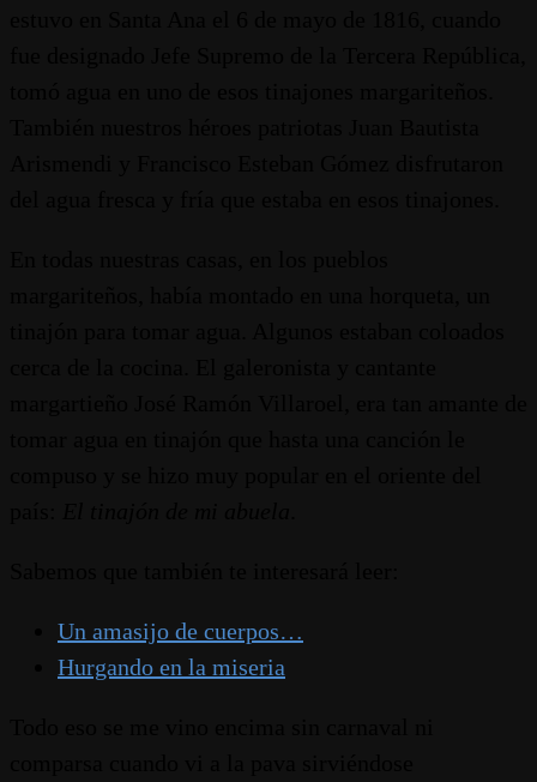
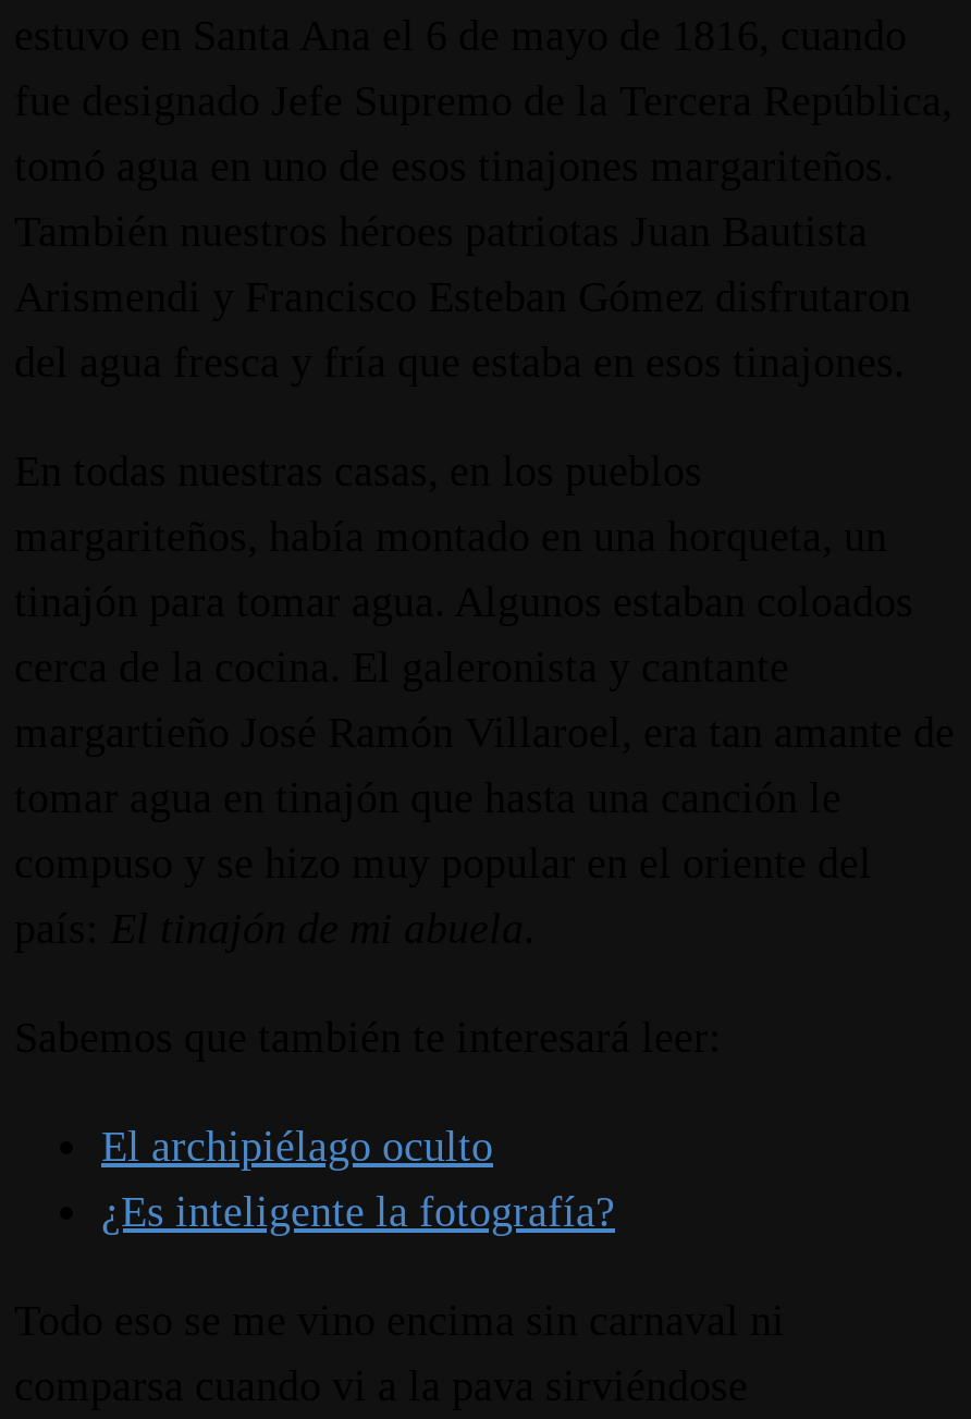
[58,618,303,680] Un amasijo de cuerpos… | Hurgando en la miseria -> [101,1122,615,1235] El archipiélago oculto | ¿Es inteligente la fotografía?

